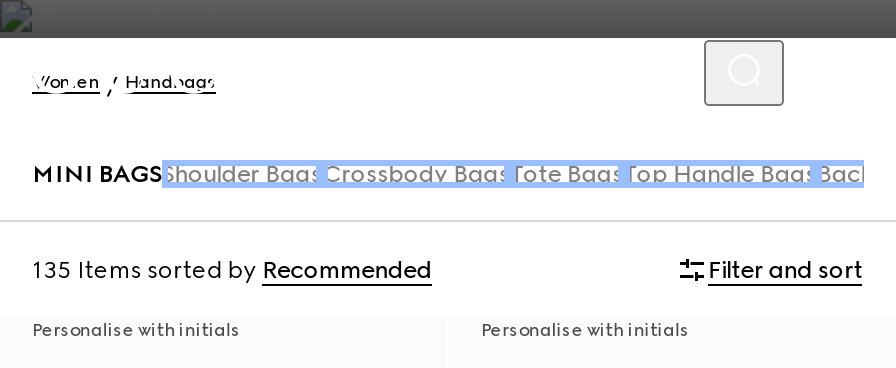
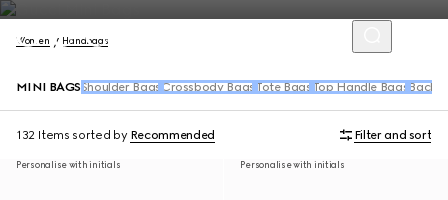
[32,256,432,284] 135 Items sorted by Recommended -> [16,128,215,142] 132 Items sorted by Recommended

